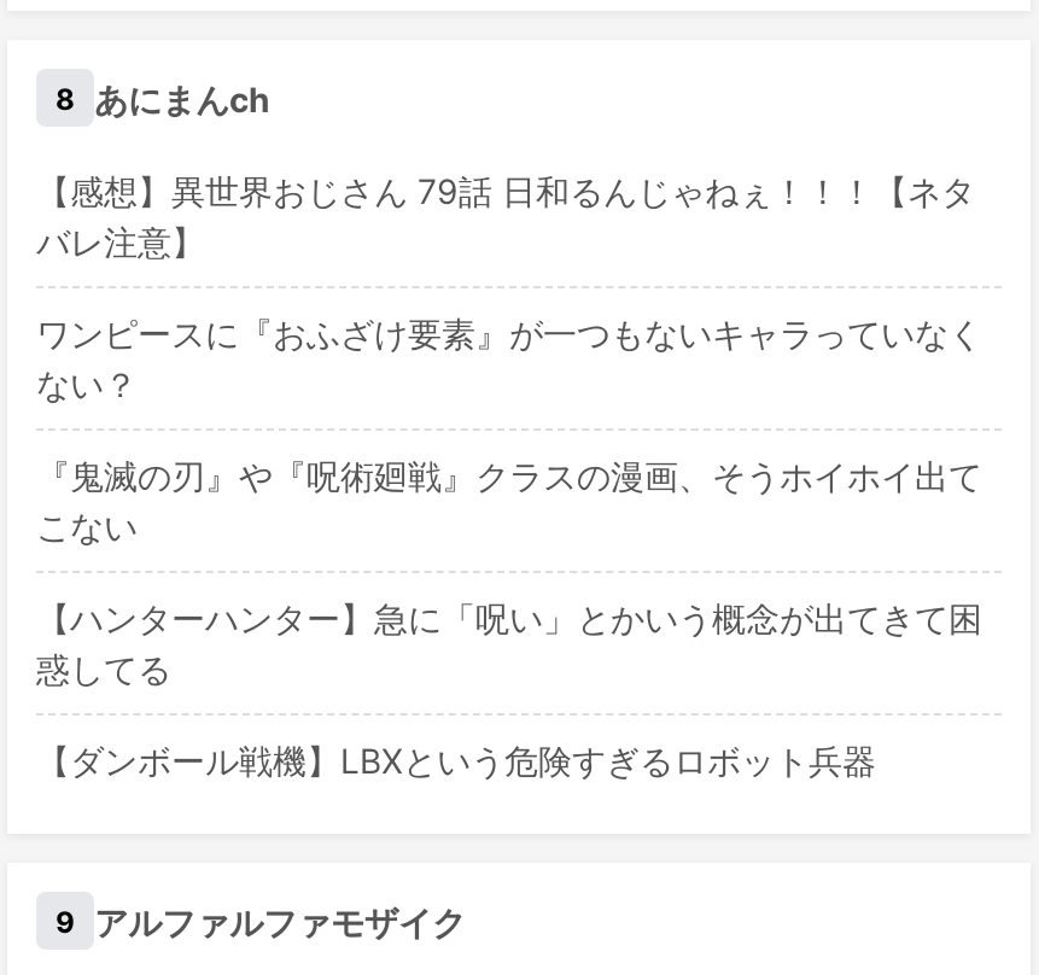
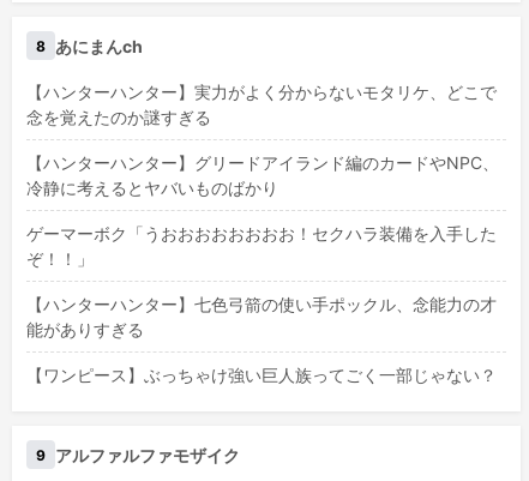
[36,170,975,262] 【感想】異世界おじさん 79話 日和るんじゃねぇ！！！【ネタ | バレ注意】 -> [26,82,497,127] 【ハンターハンター】実力がよく分からないモタリケ、どこで | 念を覚えたのか謎すぎる
[36,313,982,404] ワンピースに『おふざけ要素』が一つもないキャラっていなく | ない？ -> [26,152,499,198] 【ハンターハンター】グリードアイランド編のカードやNPC、 | 冷静に考えるとヤバいものばかり
[36,455,982,547] 『鬼滅の刃』や『呪術廻戦』クラスの漫画、そうホイホイ出て | こない -> [26,223,497,269] ゲーマーボク「うおおおおおおおお！セクハラ装備を入手した | ぞ！！」
[36,597,982,689] 【ハンターハンター】急に「呪い」とかいう概念が出てきて困 | 惑してる -> [26,294,497,339] 【ハンターハンター】七色弓箭の使い手ポックル、念能力の才 | 能がありすぎる
[36,740,876,781] 【ダンボール戦機】LBXという危険すぎるロボット兵器 -> [26,365,497,385] 【ワンピース】ぶっちゃけ強い巨人族ってごく一部じゃない？

